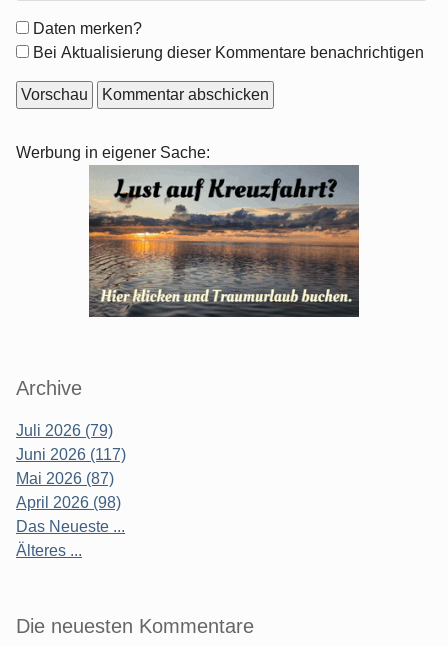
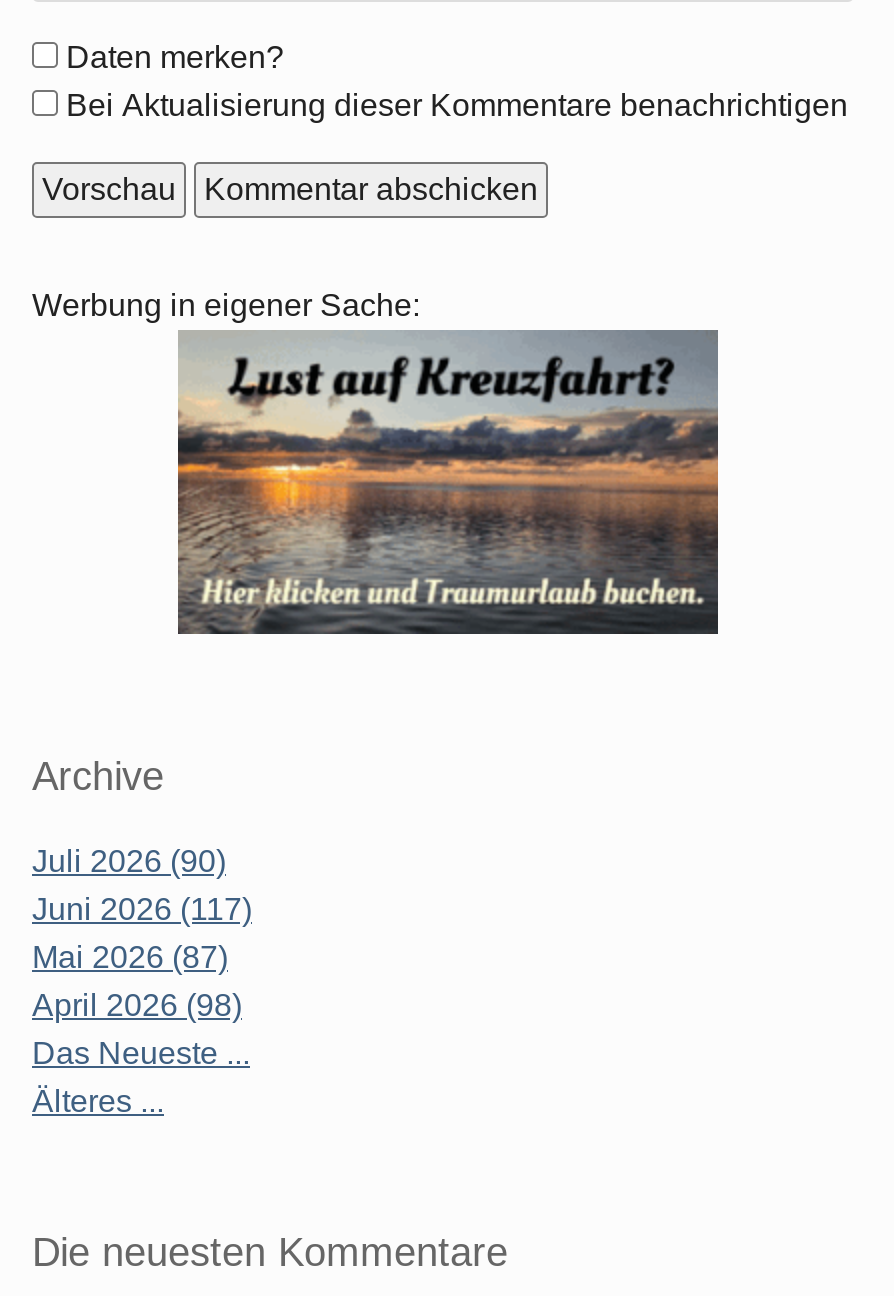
[16,422,113,439] Juli 2026 (79) -> [32,844,226,878] Juli 2026 (90)

